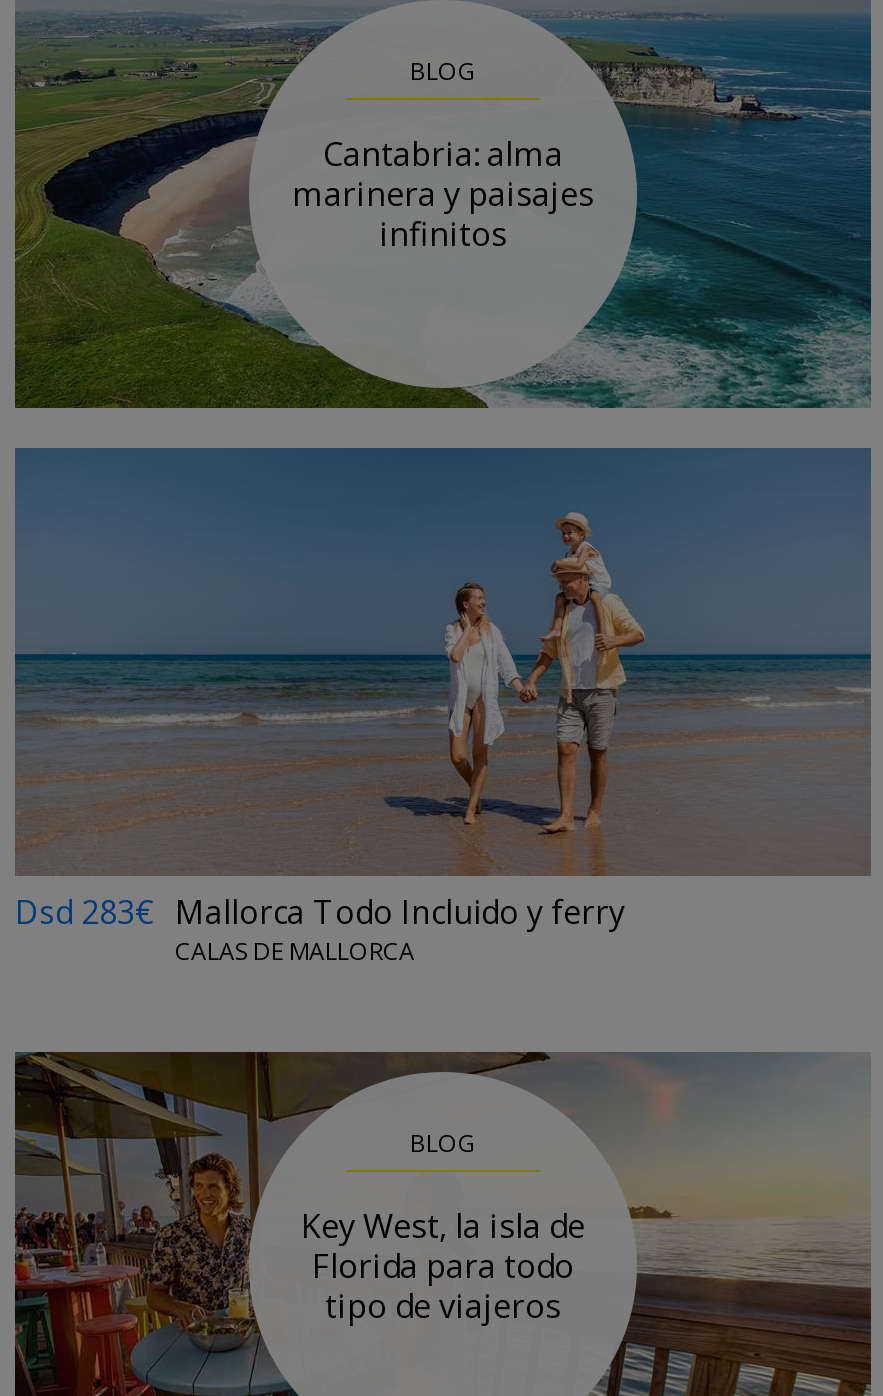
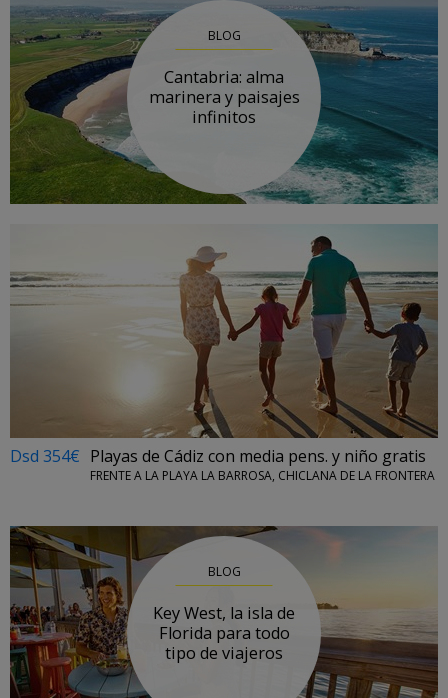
[13,446,873,968] [image] | Dsd 283€ Mallorca Todo Incluido y ferry | CALAS DE MALLORCA -> [10,224,439,484] [image] | Dsd 354€ Playas de Cádiz con media pens. y niño gratis | FRENTE A LA PLAYA LA BARROSA, CHICLANA DE LA FRONTERA

